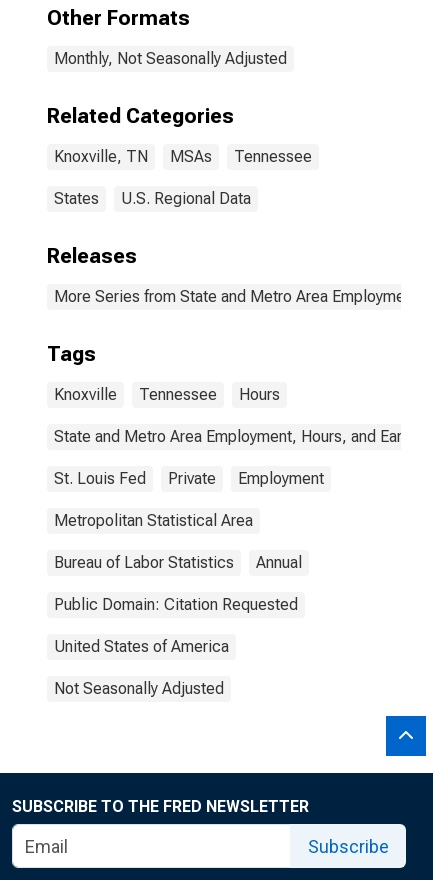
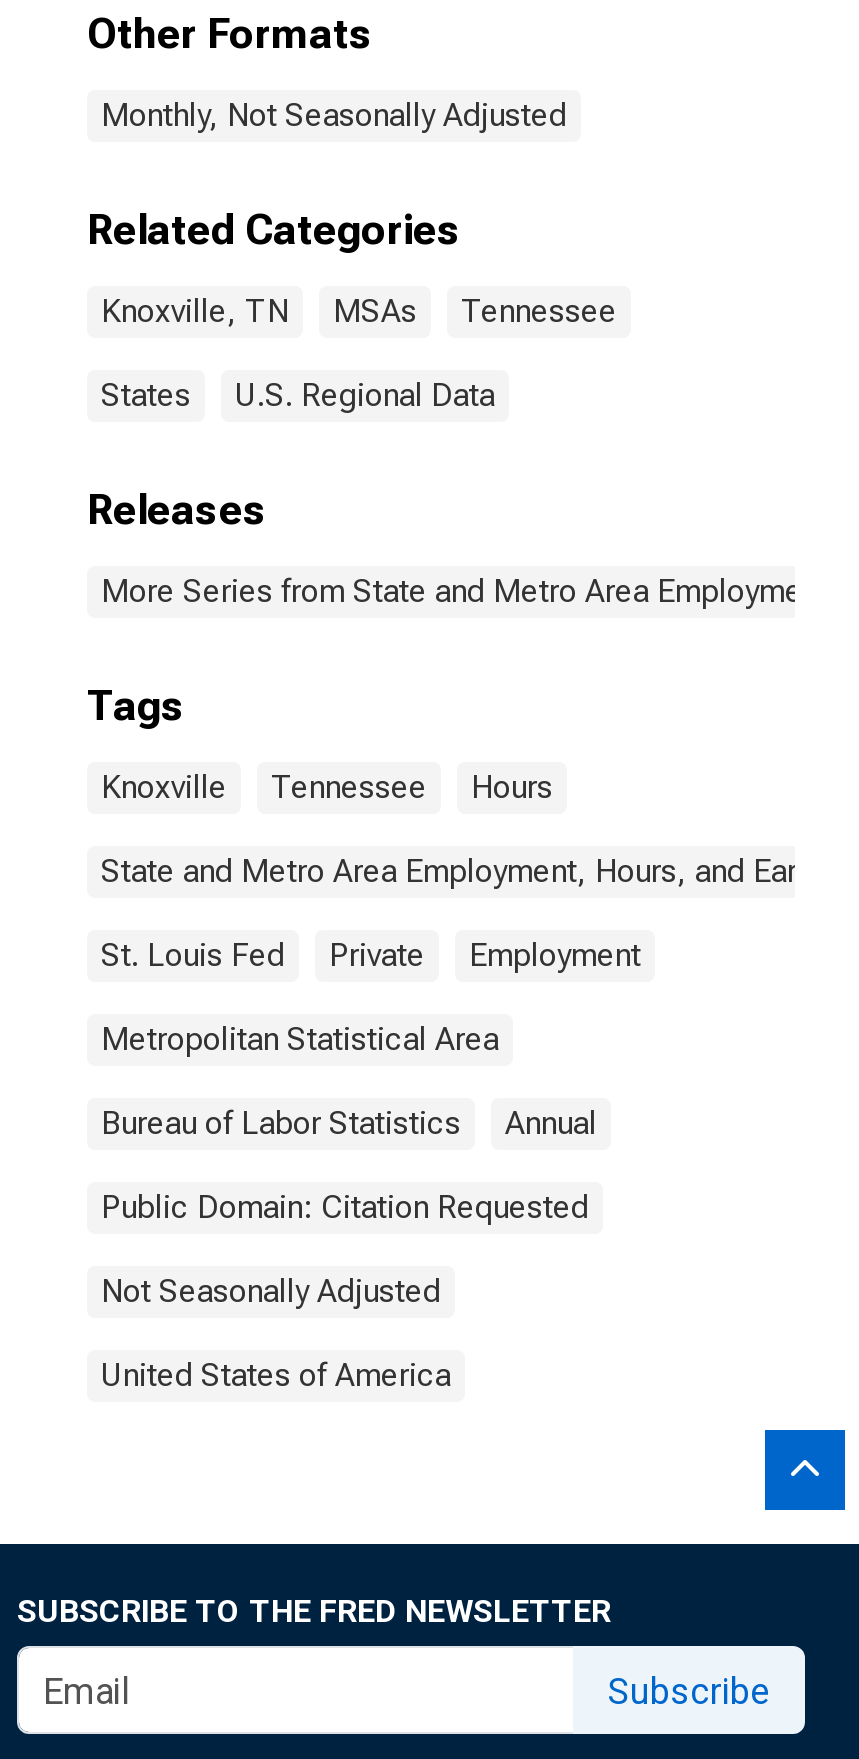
moved [54,637,229,656] -> [101,1356,451,1394]: United States of America
moved [54,679,224,698] -> [101,1272,441,1310]: Not Seasonally Adjusted

